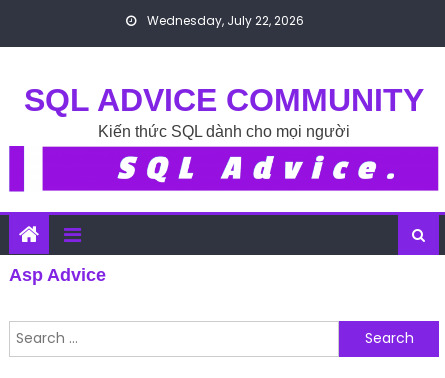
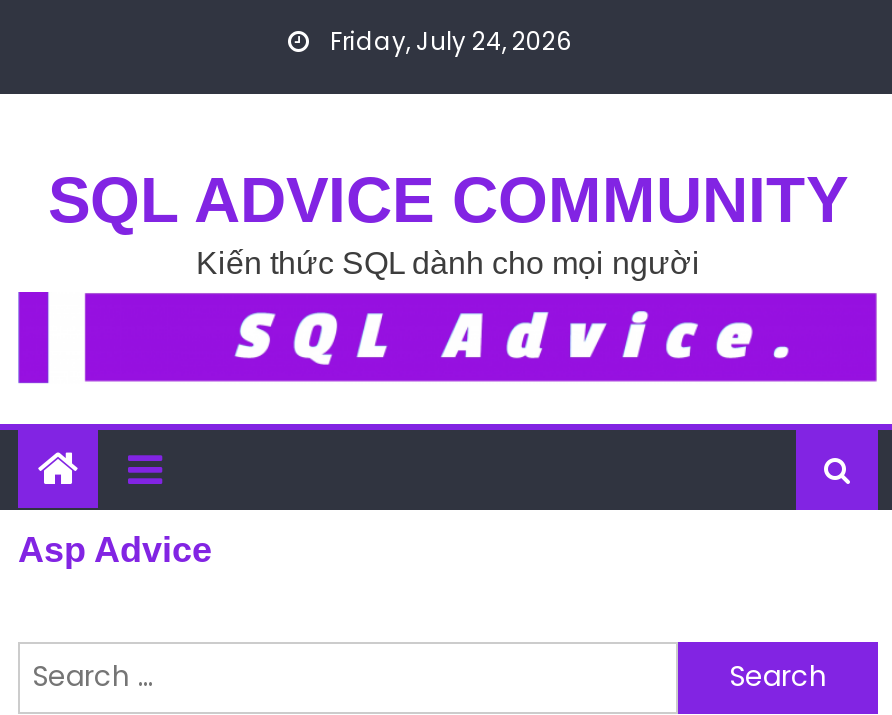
[144,12,304,29] Wednesday, July 22, 2026 -> [324,24,572,58] Friday, July 24, 2026

